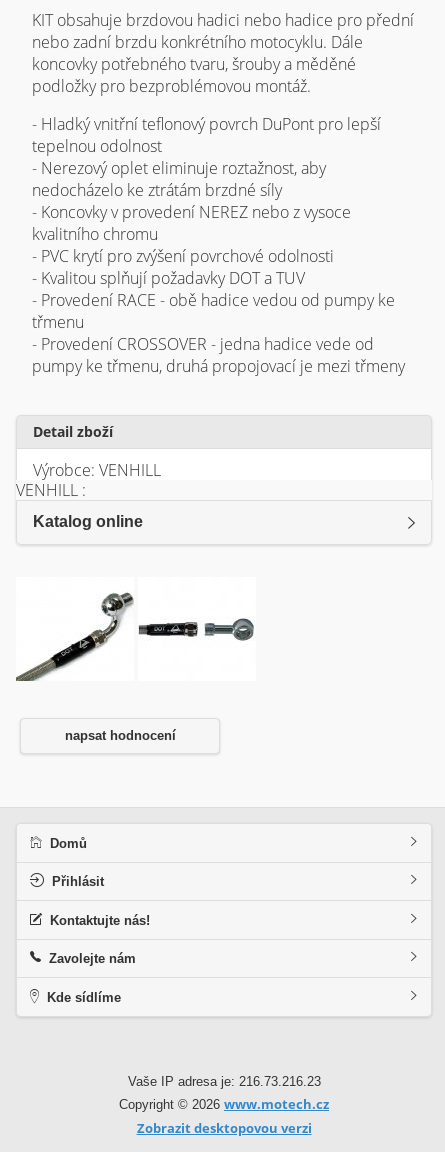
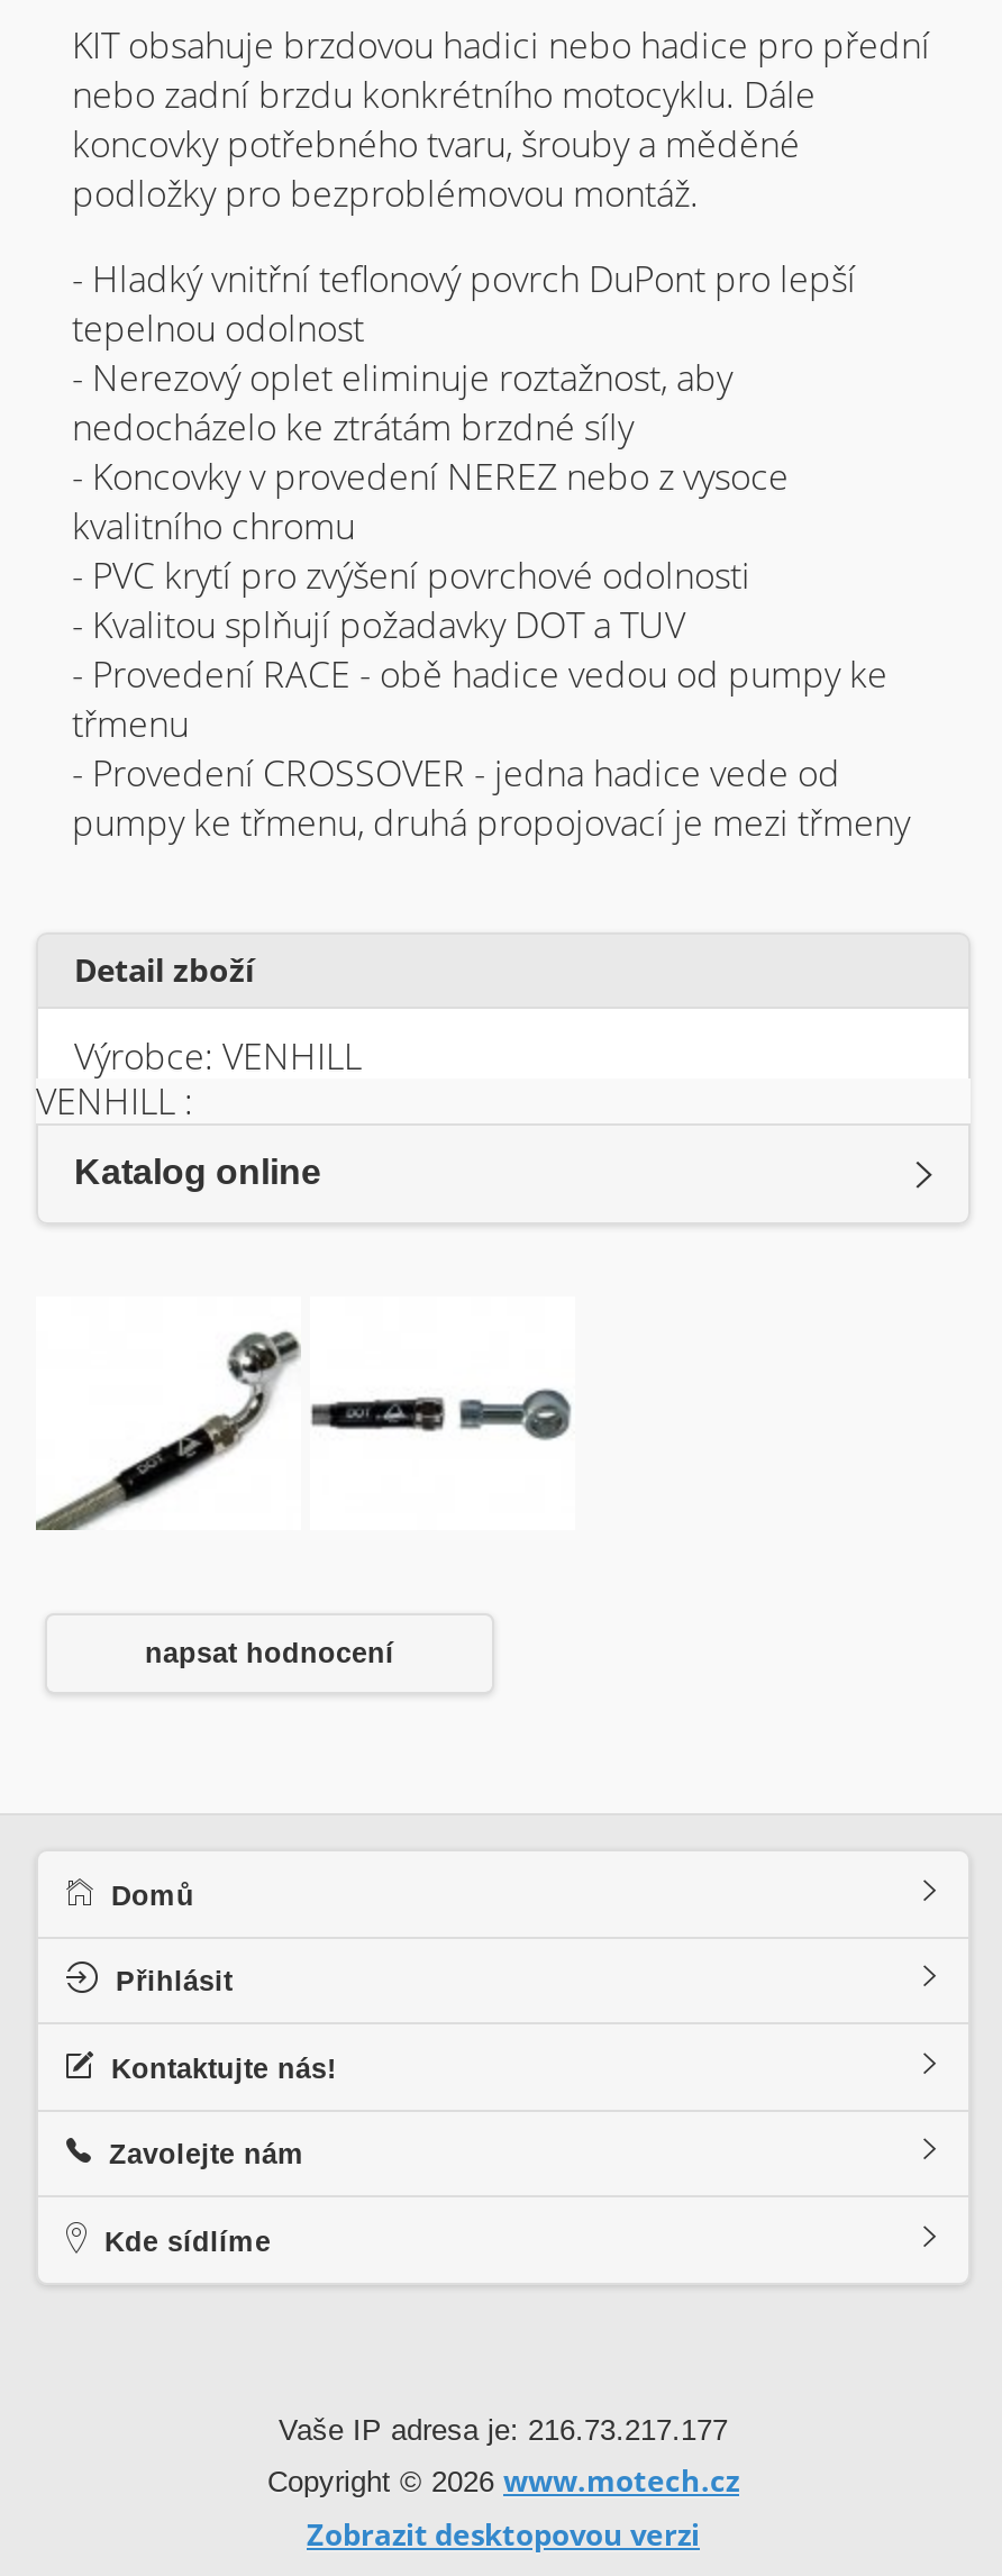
[127,1074,320,1089] Vaše IP adresa je: 216.73.216.23 -> [279,2412,728,2446] Vaše IP adresa je: 216.73.217.177

